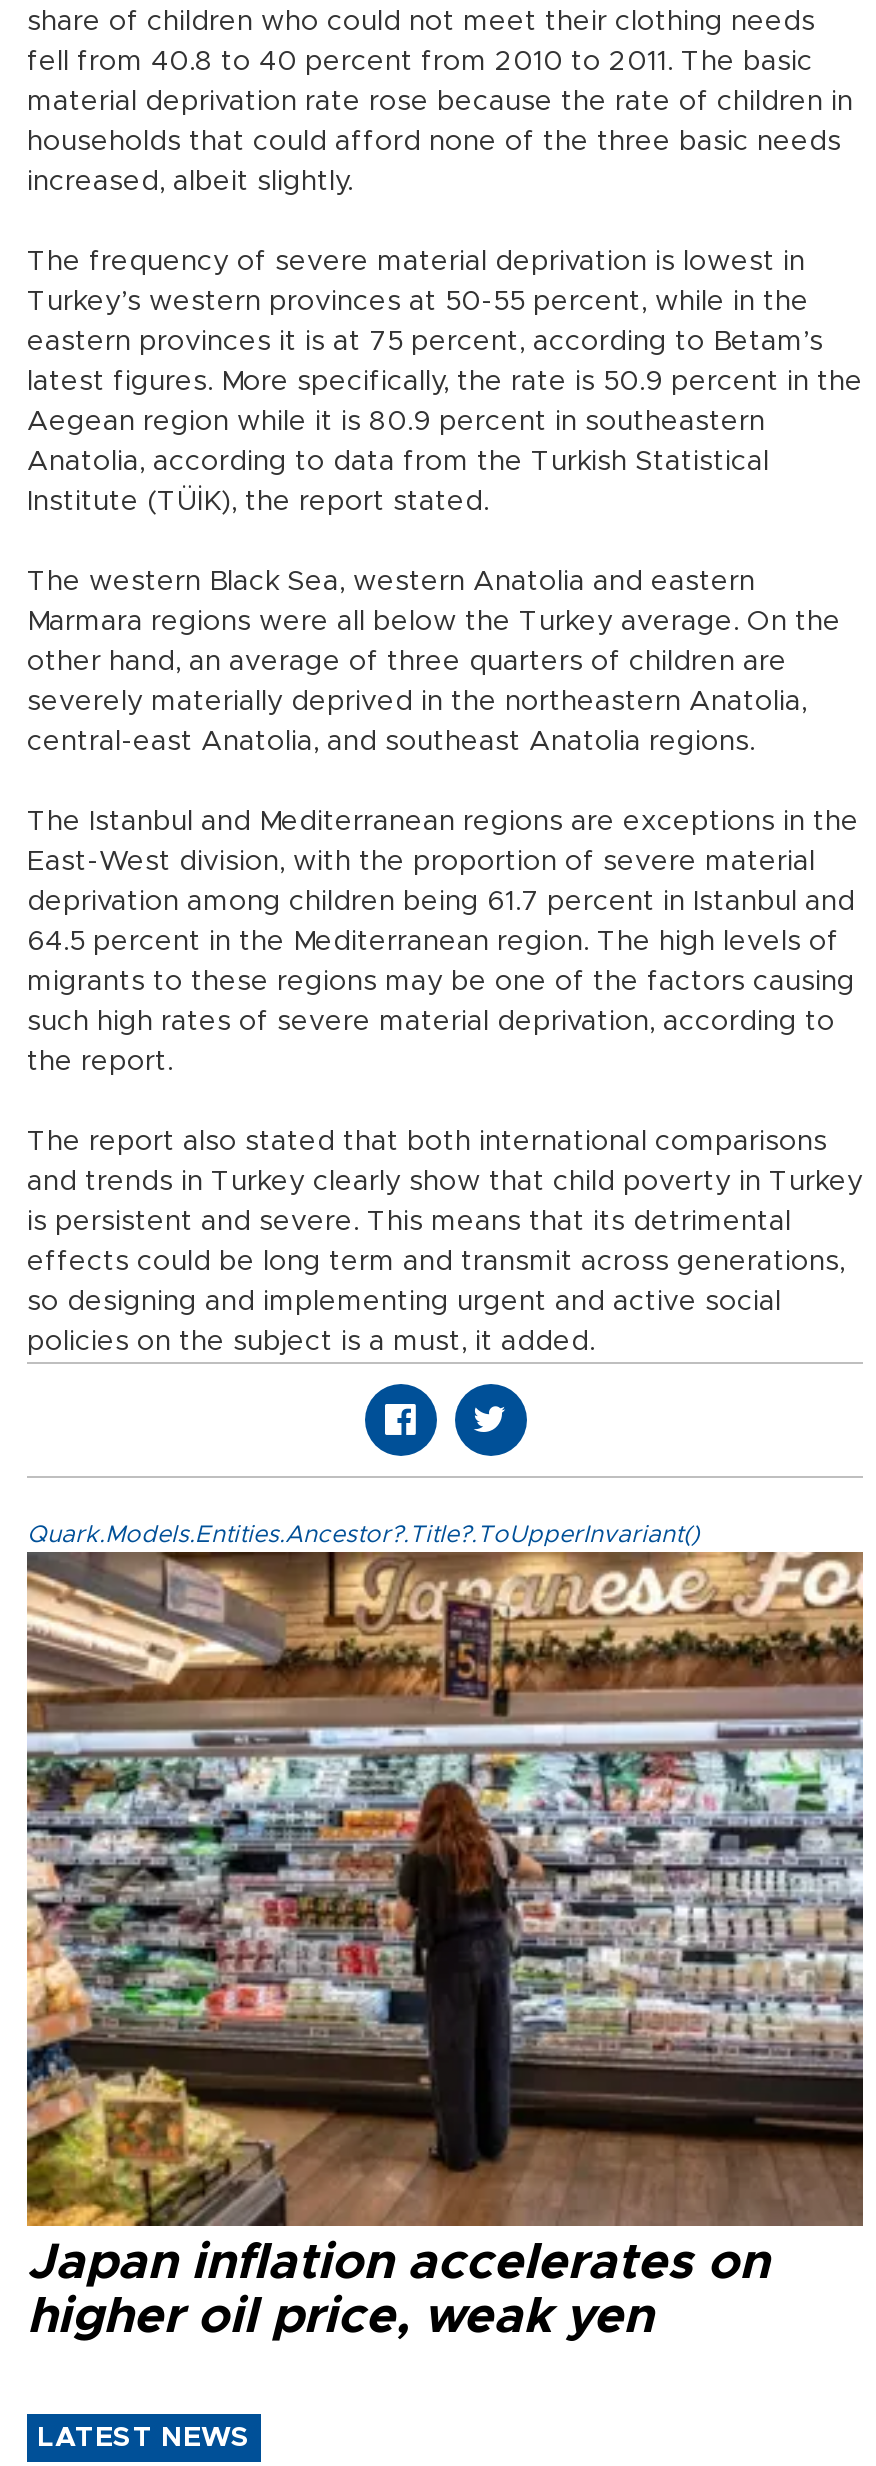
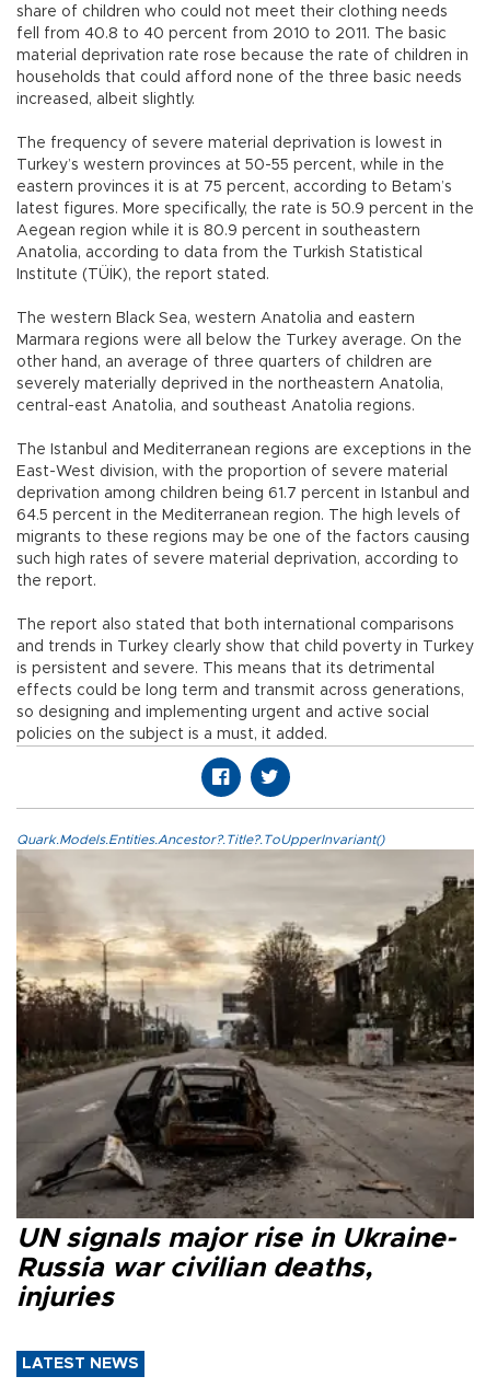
[25,1552,865,2342] [image] | Japan inflation accelerates on | higher oil price, weak yen -> [15,849,475,1312] [image] | UN signals major rise in Ukraine- | Russia war civilian deaths, | injuries

